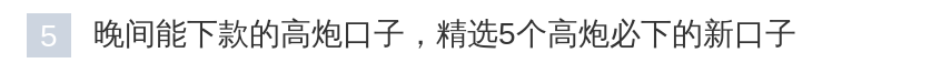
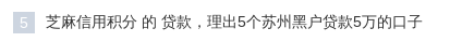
[93,15,796,51] 晚间能下款的高炮口子，精选5个高炮必下的新口子 -> [46,13,423,30] 芝麻信用积分 的 贷款，理出5个苏州黑户贷款5万的口子

